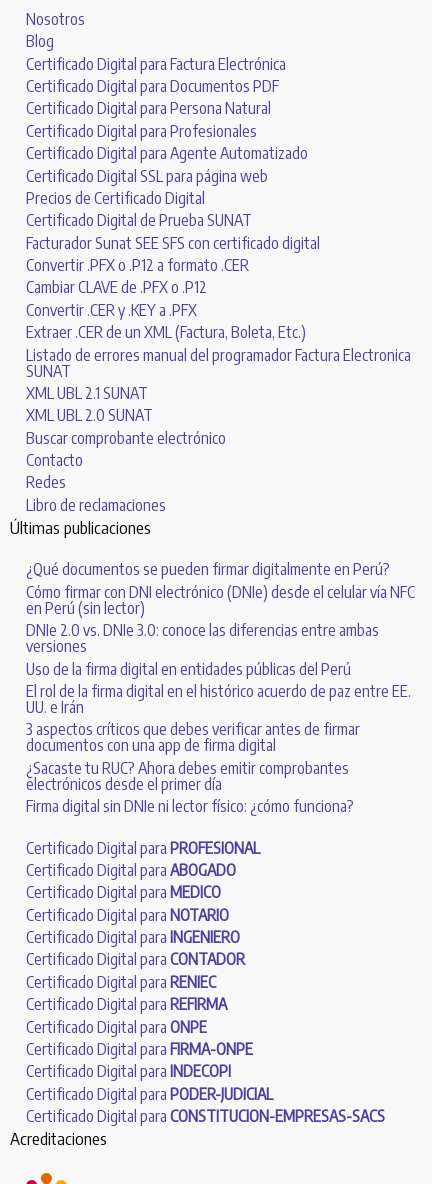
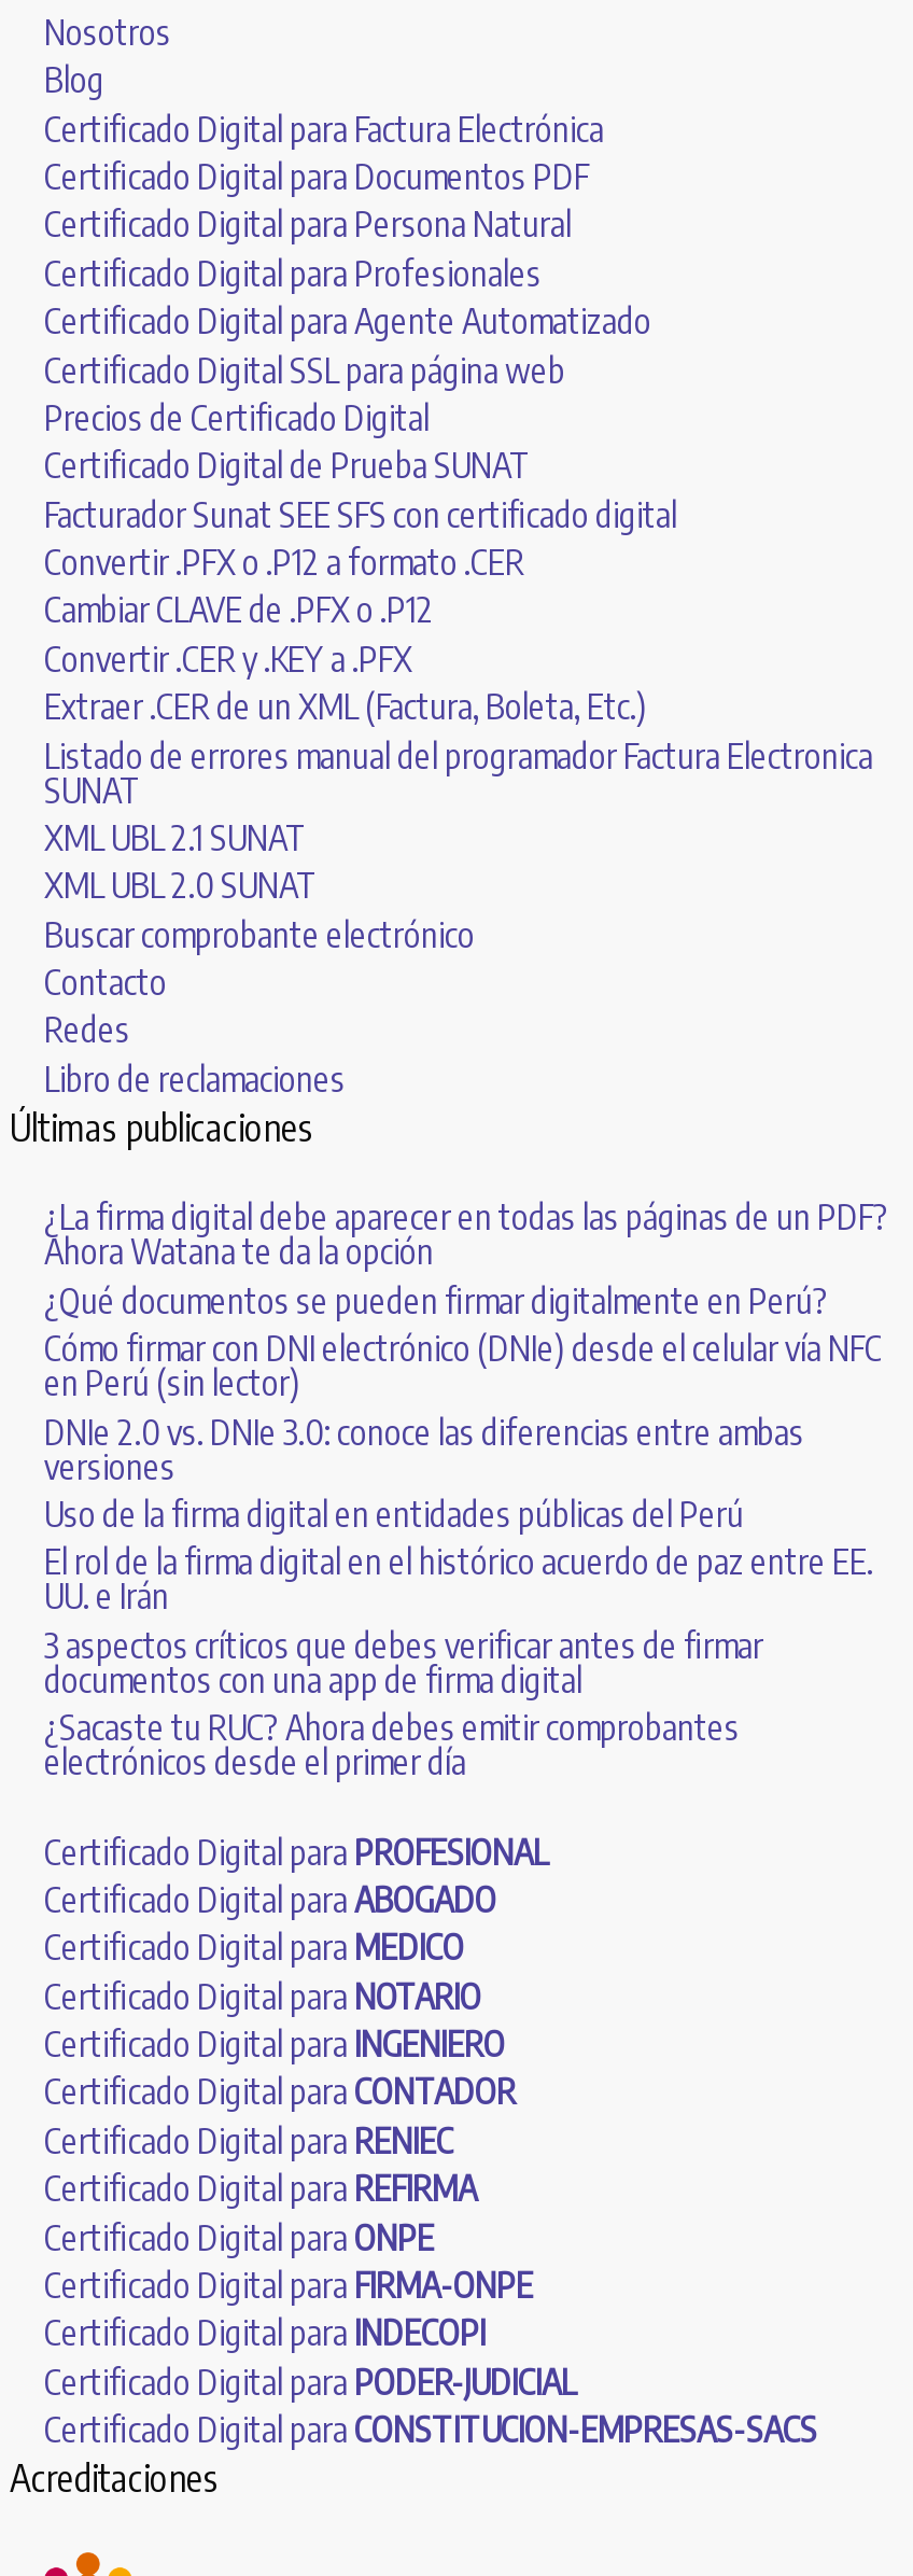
none -> [44,1196,888,1274] ¿La firma digital debe aparecer en todas las páginas de un PDF? | Ahora Watana te da la opción
moved [26,559,415,794] -> [44,1279,882,1783]: ¿Qué documentos se pueden firmar digitalmente en Perú? | Cómo firmar con DNI electrónico (DNIe) desde el celular vía NFC | en Perú (sin lector) | ... | ¿Sacaste tu RUC? Ahora debes emitir comprobantes | electrónicos desde el primer día
[26,796,354,816] Firma digital sin DNIe ni lector físico: ¿cómo funciona? -> none

